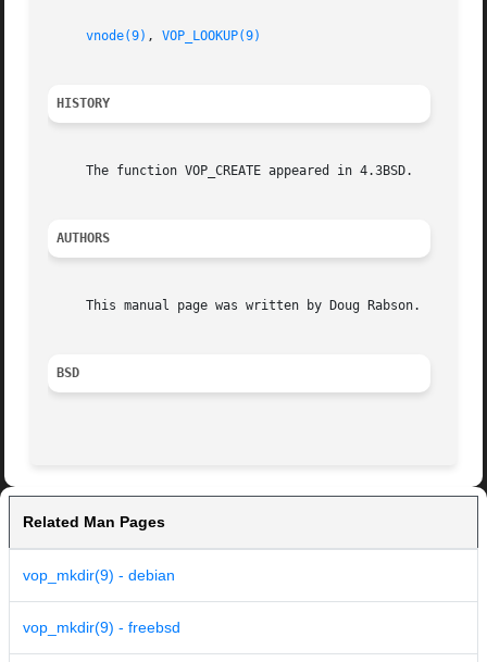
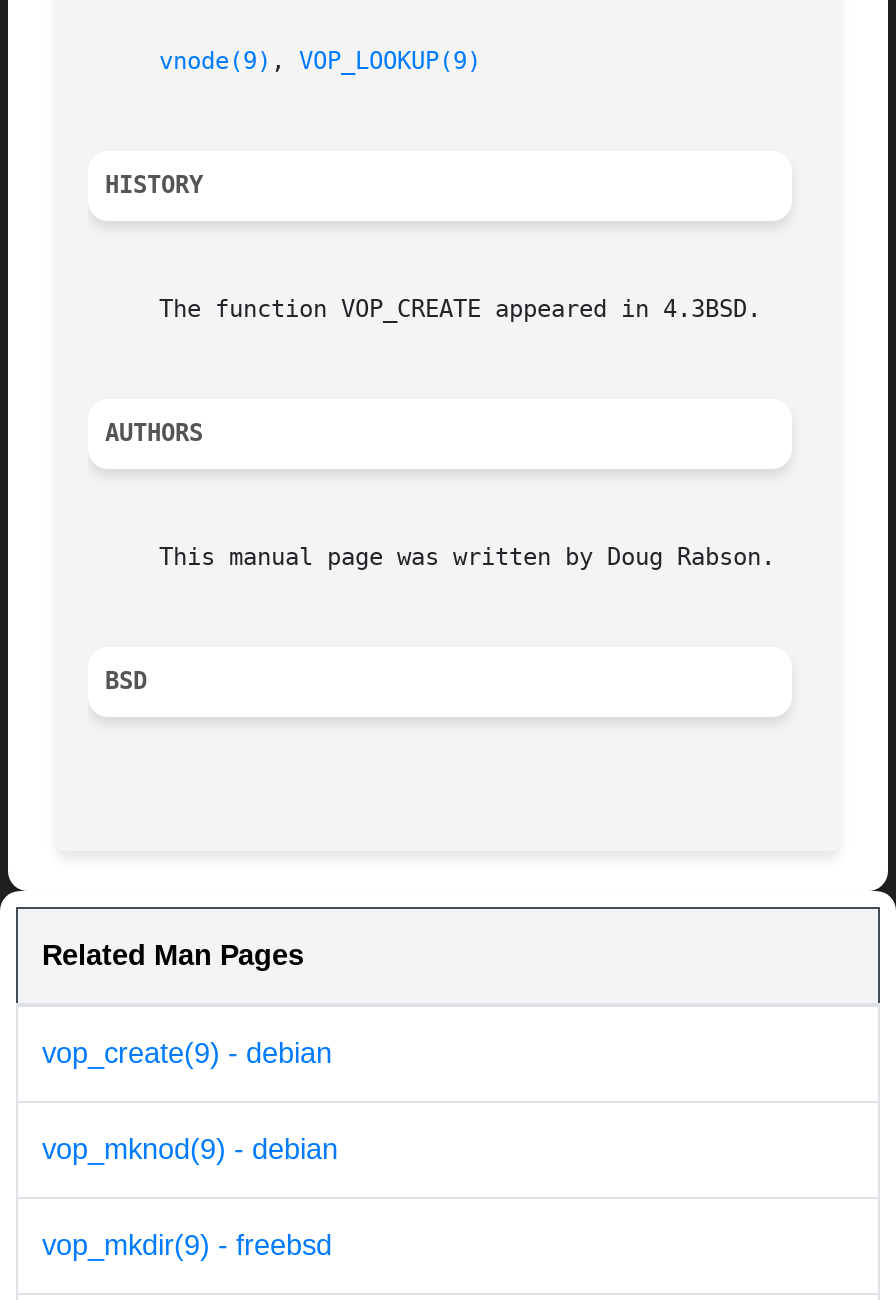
[23,567,175,584] vop_mkdir(9) - debian -> [42,1038,338,1166] vop_create(9) - debian | vop_mknod(9) - debian

